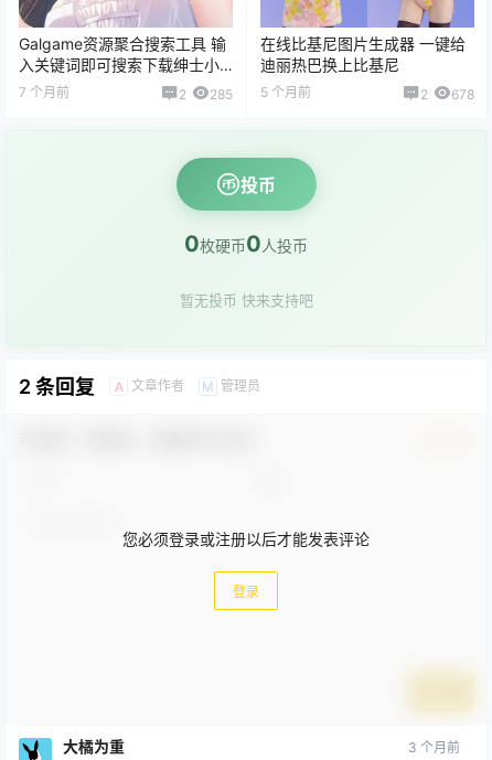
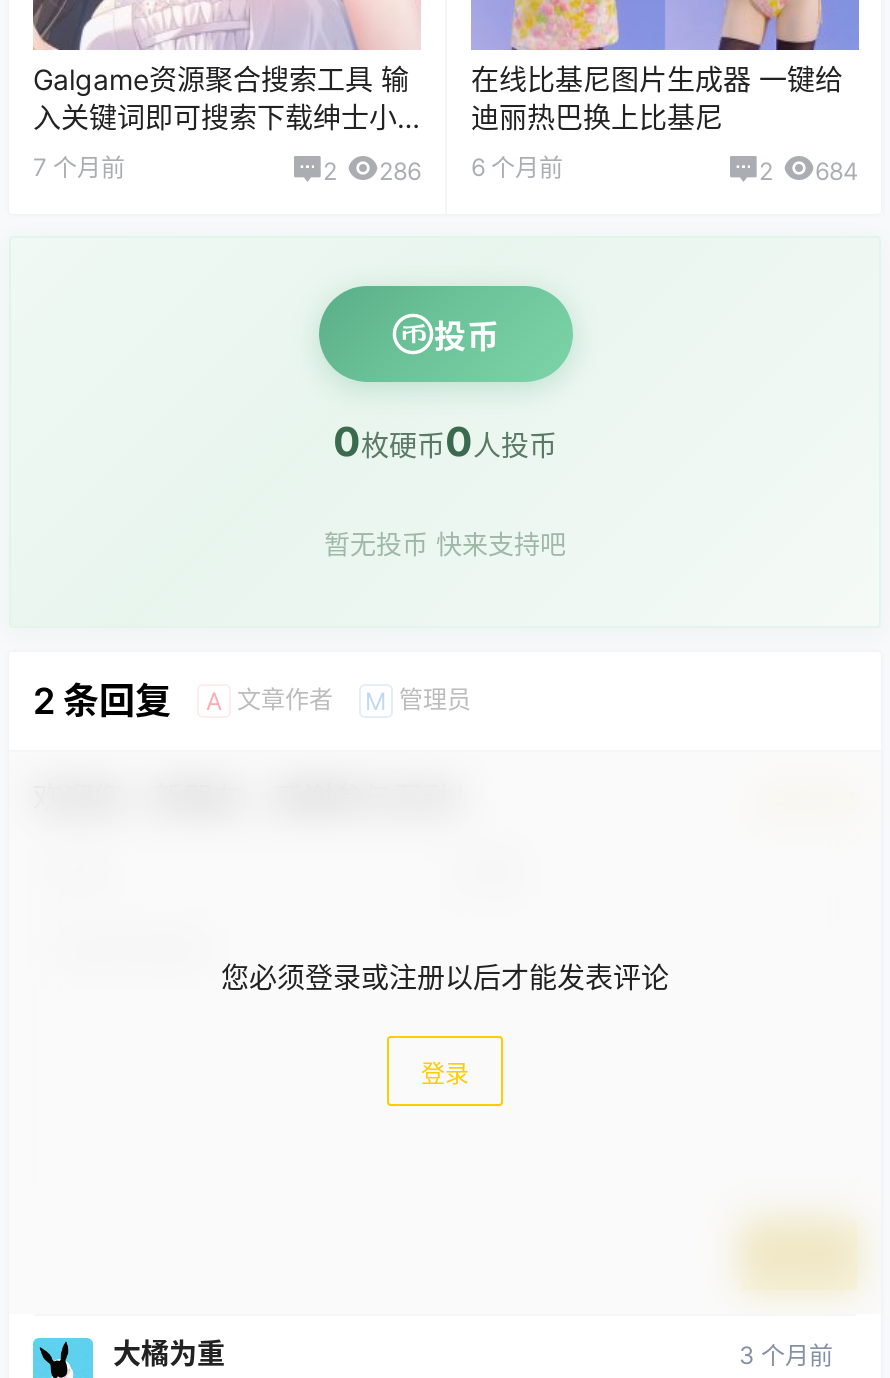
[210,86,233,102] 285 -> [379,156,421,186] 286
[260,84,311,100] 5 个月前 -> [471,152,563,182] 6 个月前
[420,86,474,102] 2 678 -> [759,156,859,186] 2 684

